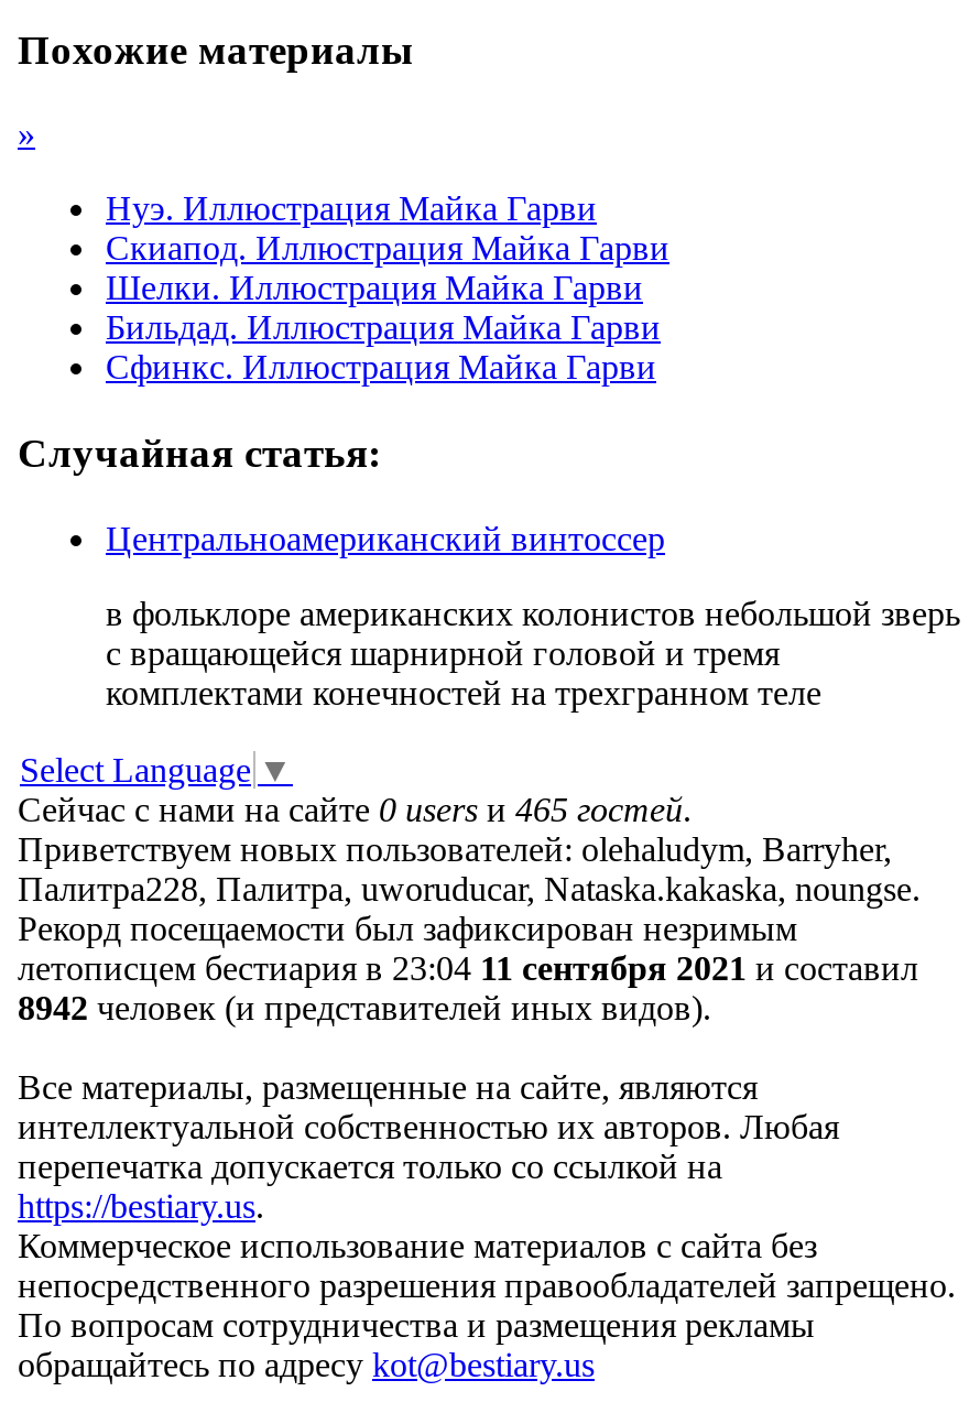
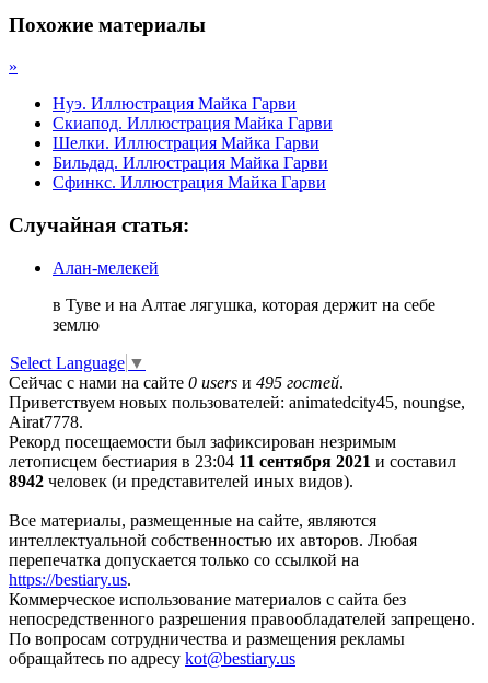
[106,519,665,557] Центральноамериканский винтоссер -> [53,258,159,277] Алан-мелекей
[106,594,960,711] в фольклоре американских колонистов небольшой зверь | с вращающейся шарнирной головой и тремя | комплектами конечностей на трехгранном теле -> [53,295,435,334] в Туве и на Алтае лягушка, которая держит на себе | землю
[18,791,921,907] Сейчас с нами на сайте 0 users и 465 гостей. | Приветствуем новых пользователей: olehaludym, Barryher, | Палитра228, Палитра, uworuducar, Nataska.kakaska, noungse. -> [9,373,465,431] Сейчас с нами на сайте 0 users и 495 гостей. | Приветствуем новых пользователей: animatedcity45, noungse, | Airat7778.

